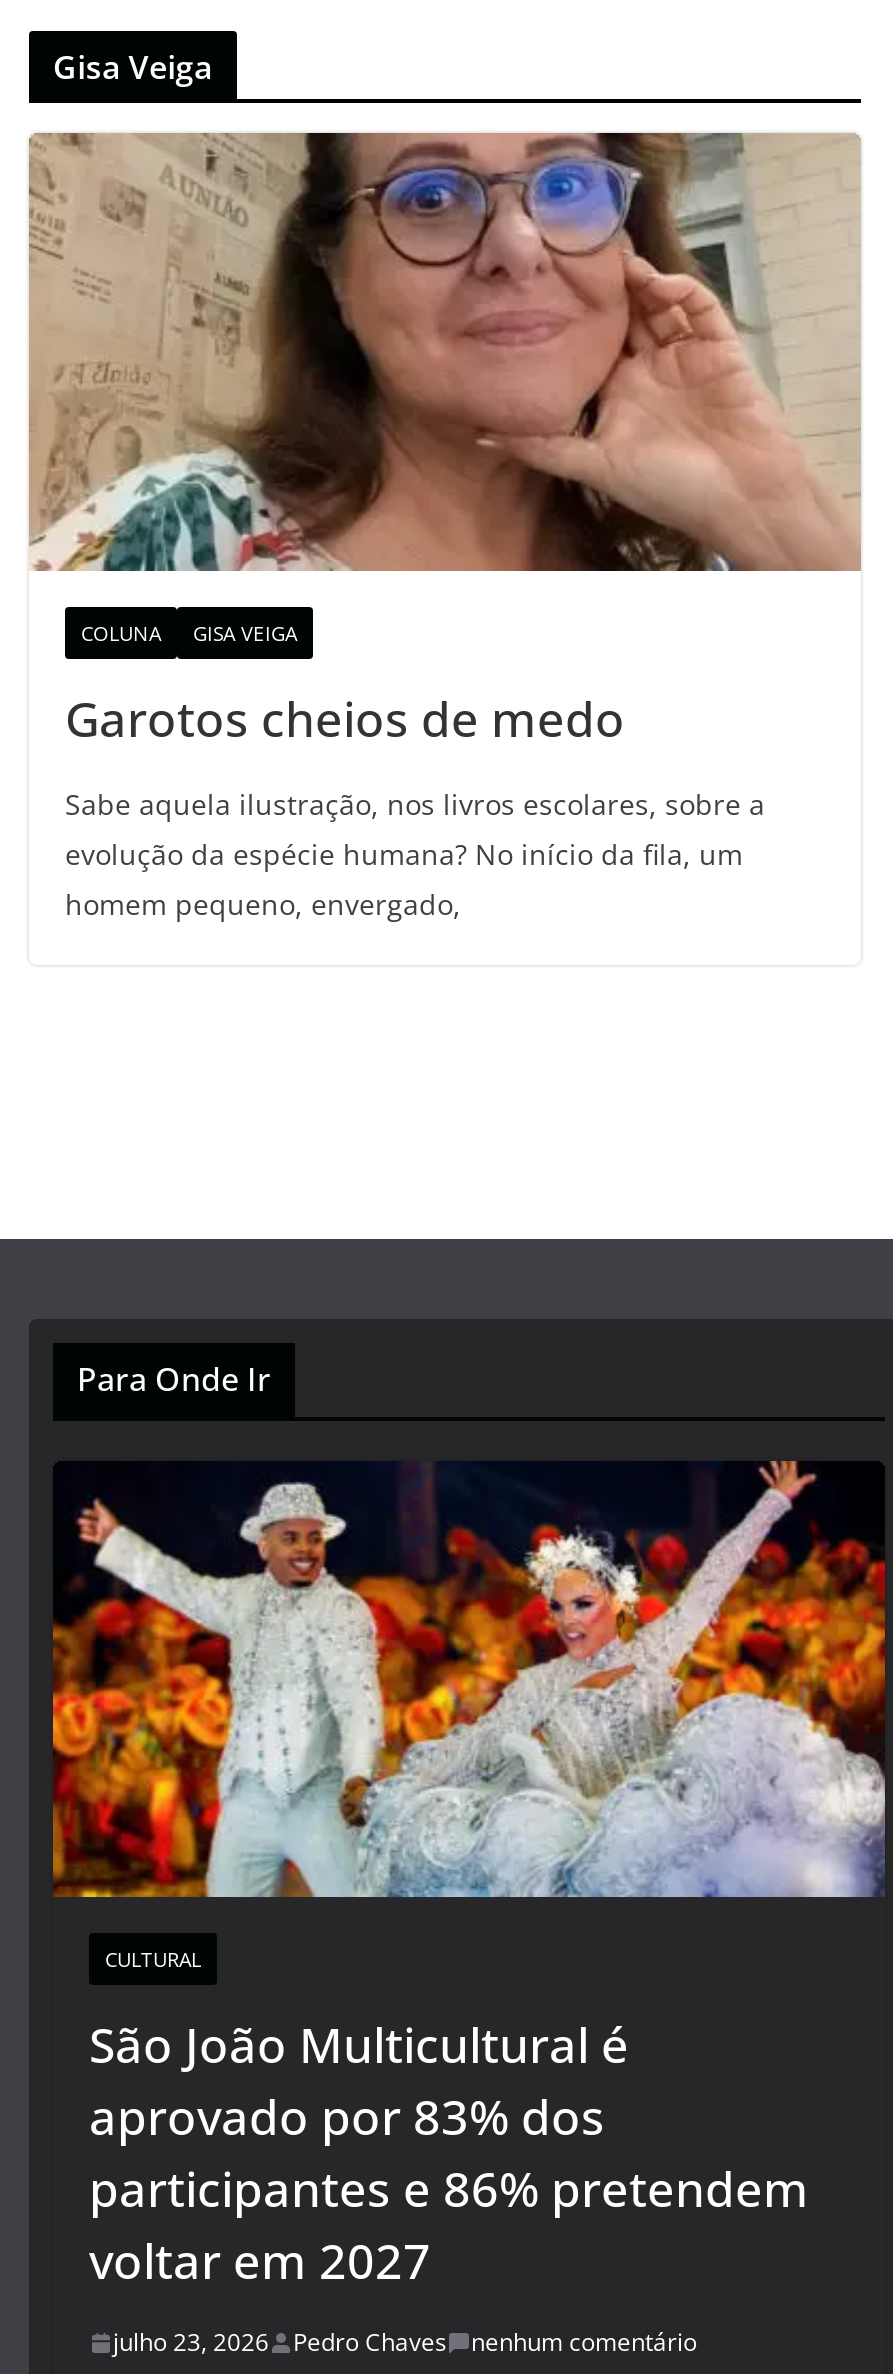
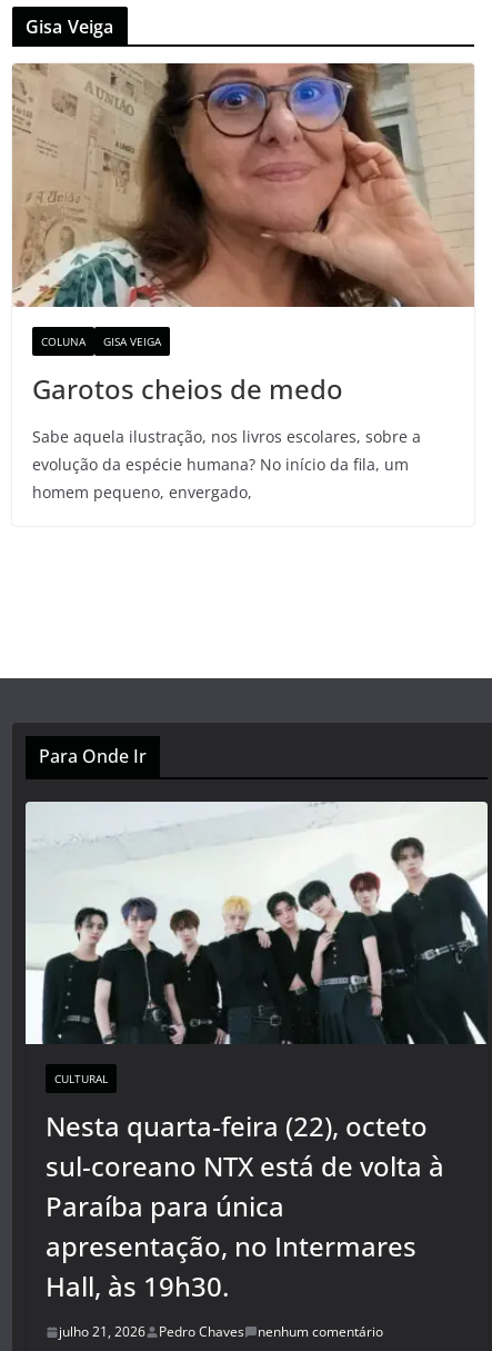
[51,1461,887,1899] [image] -> [24,801,489,1045] [image]
[89,2011,809,2293] São João Multicultural é | aprovado por 83% dos | participantes e 86% pretendem | voltar em 2027 -> [46,1108,444,1305] Nesta quarta-feira (22), octeto | sul-coreano NTX está de volta à | Paraíba para única | apresentação, no Intermares | Hall, às 19h30.
[113,2325,697,2359] julho 23, 2026 Pedro Chaves nenhum comentário -> [59,1322,383,1341] julho 21, 2026 Pedro Chaves nenhum comentário

